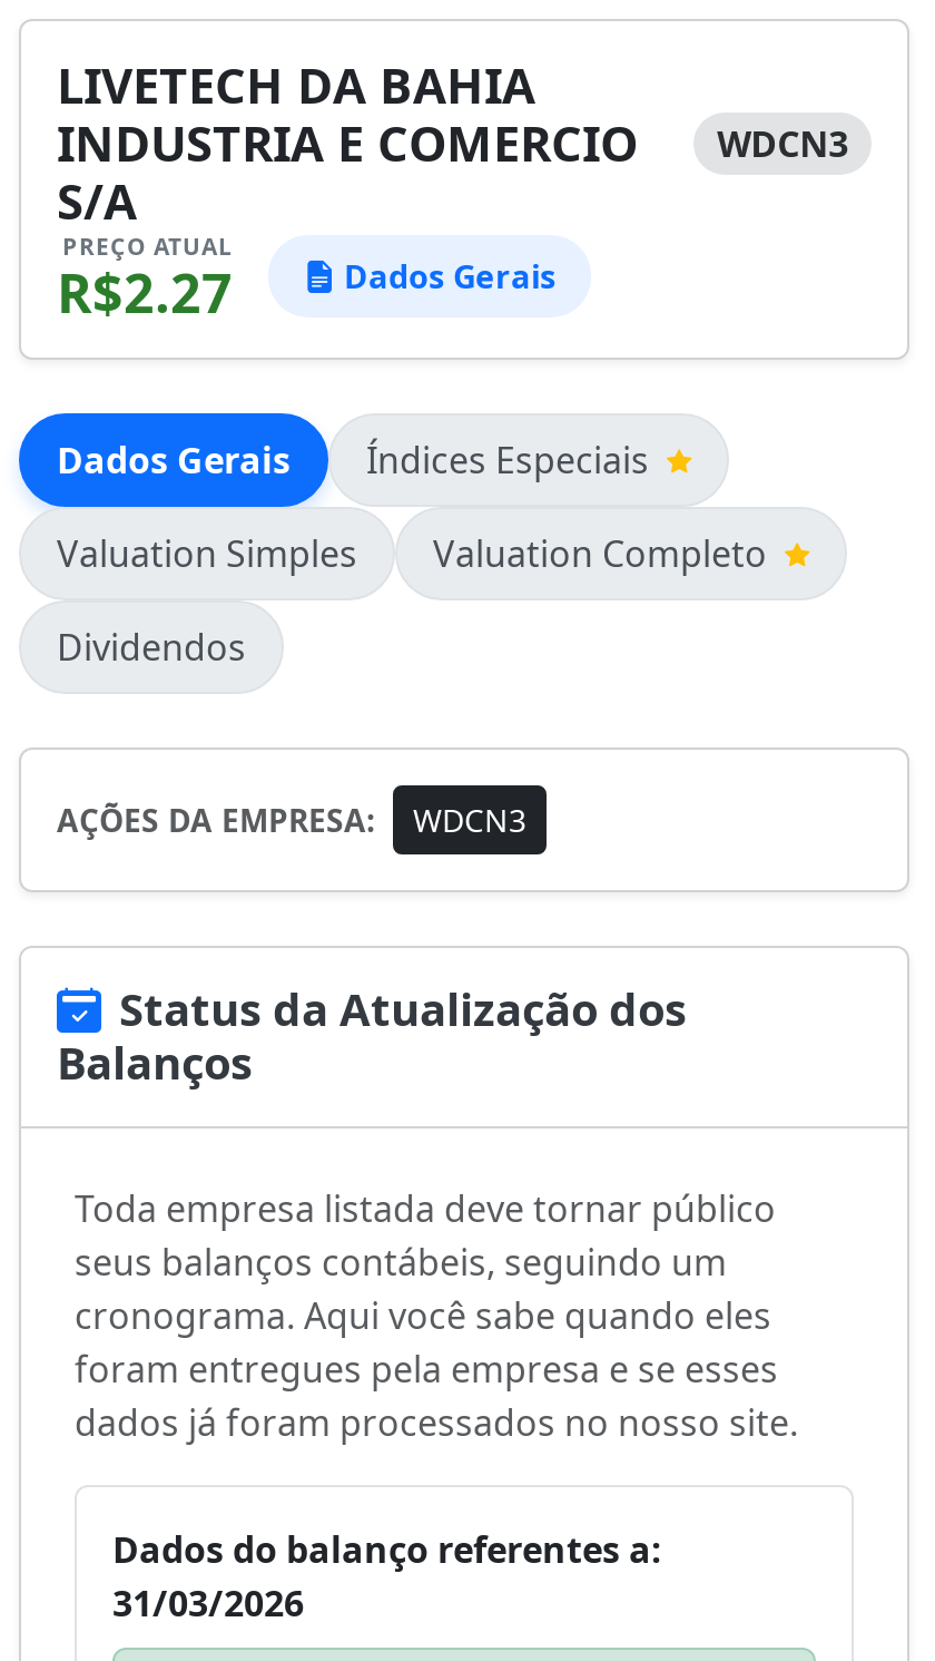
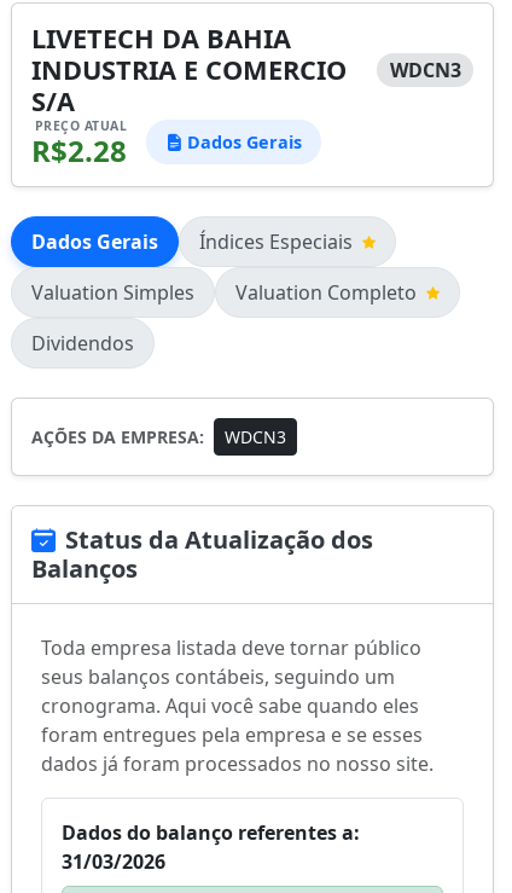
[57,255,233,329] R$2.27 -> [31,131,127,170] R$2.28

